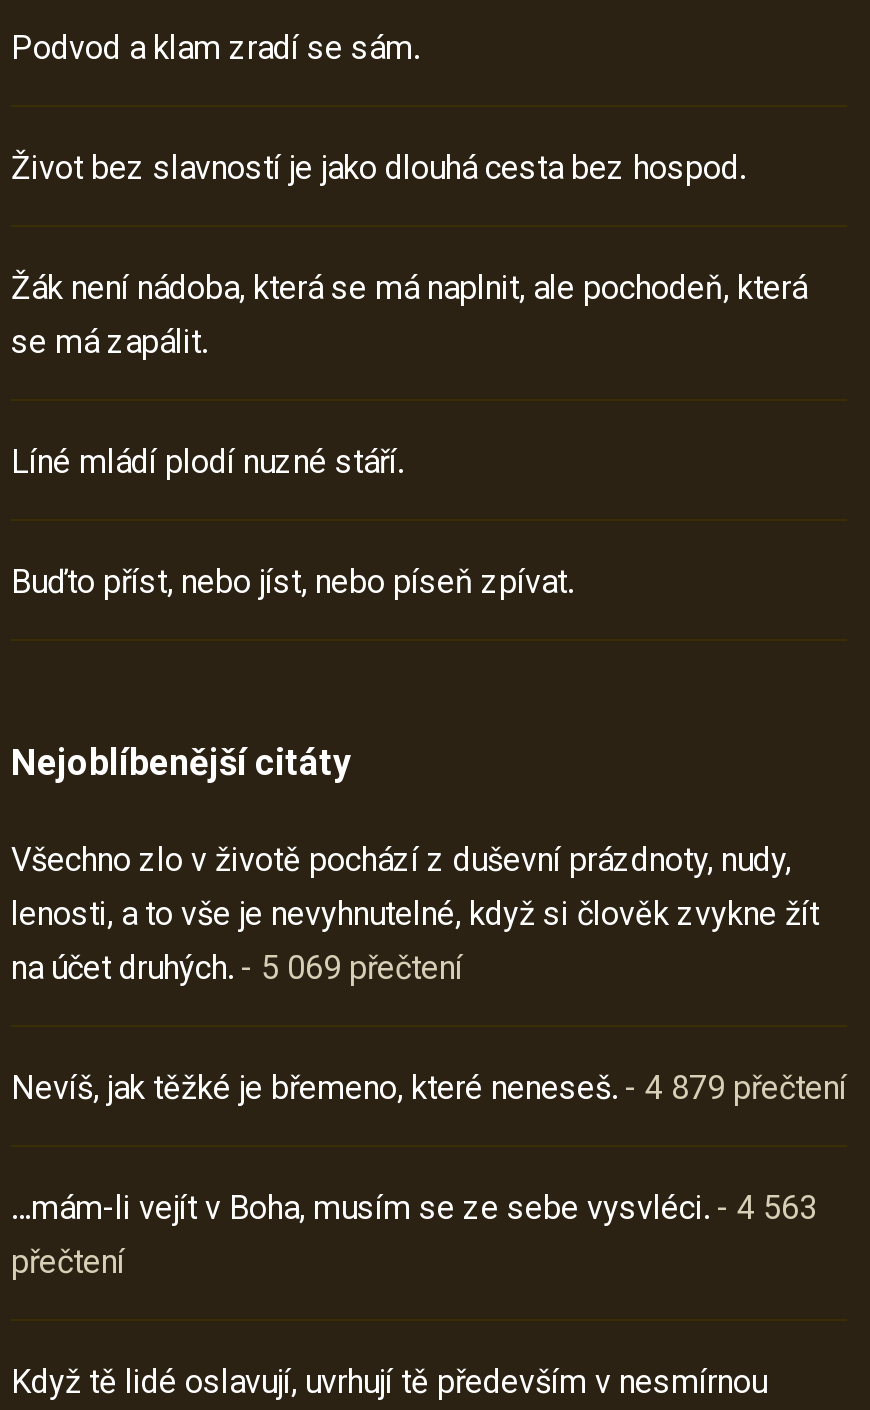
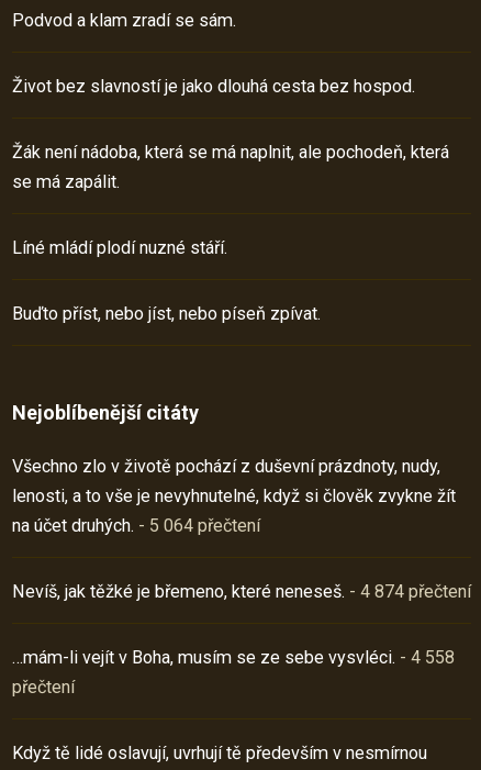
[11,949,463,987] na účet druhých. - 5 069 přečtení -> [12,515,260,536] na účet druhých. - 5 064 přečtení
[11,1069,847,1107] Nevíš, jak těžké je břemeno, které neneseš. - 4 879 přečtení -> [12,581,471,602] Nevíš, jak těžké je břemeno, které neneseš. - 4 874 přečtení
[11,1189,817,1227] …mám-li vejít v Boha, musím se ze sebe vysvléci. - 4 563 -> [12,647,455,668] …mám-li vejít v Boha, musím se ze sebe vysvléci. - 4 558

